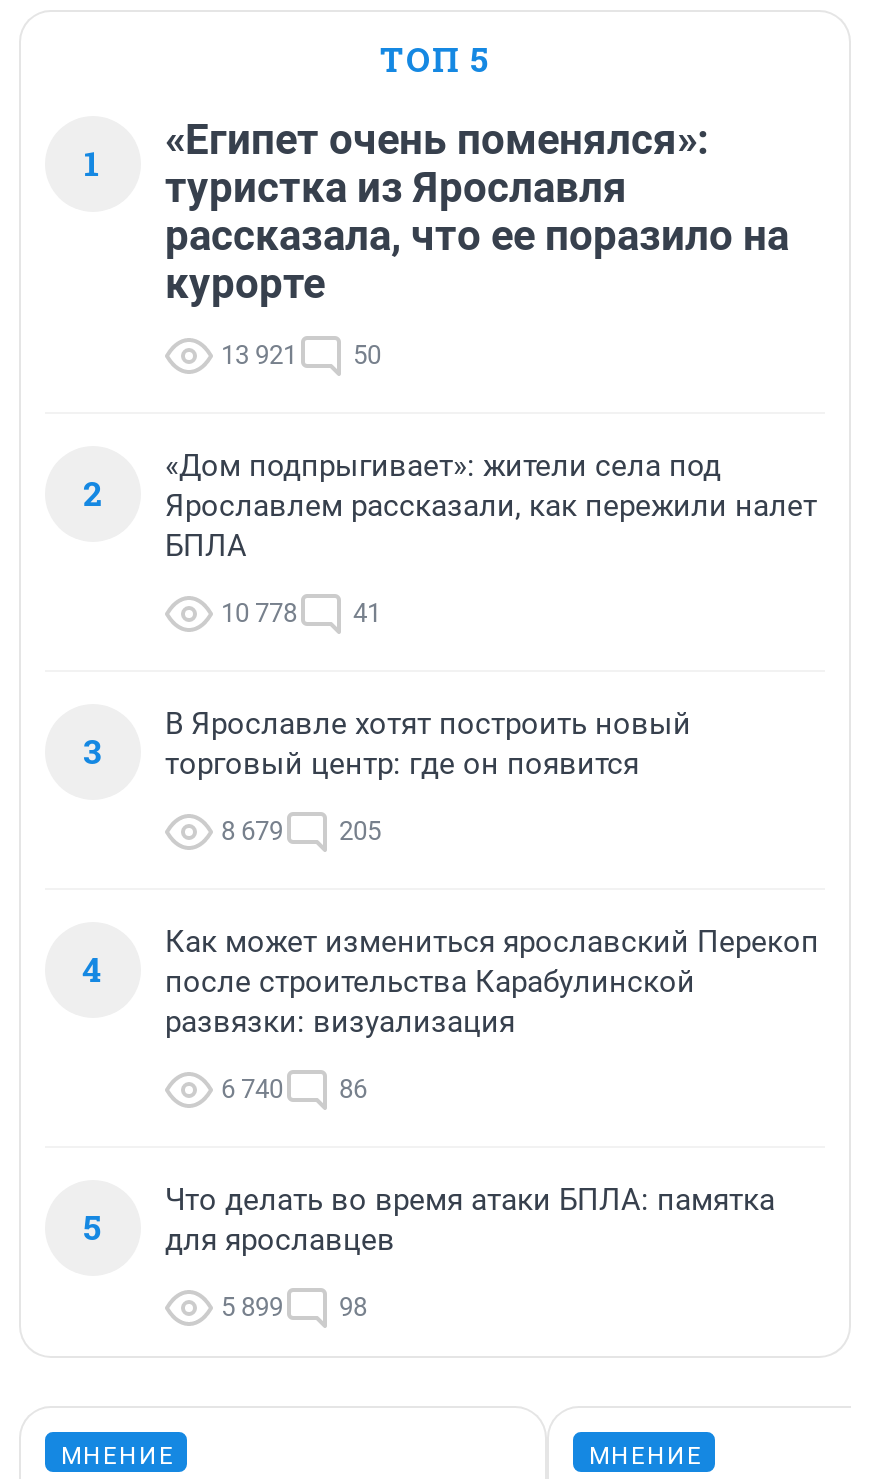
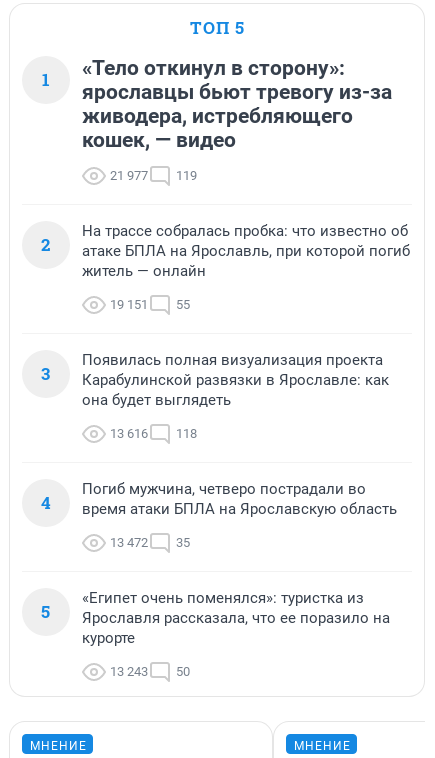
[165,116,789,308] «Египет очень поменялся»: | туристка из Ярославля | рассказала, что ее поразило на | курорте -> [82,56,392,152] «Тело откинул в сторону»: | ярославцы бьют тревогу из-за | живодера, истребляющего | кошек, — видео
[221,340,381,370] 13 921 | 50 -> [110,168,197,183] 21 977 | 119
[165,448,817,564] «Дом подпрыгивает»: жители села под | Ярославлем рассказали, как пережили налет | БПЛА -> [82,222,410,280] На трассе собралась пробка: что известно об | атаке БПЛА на Ярославль, при которой погиб | житель — онлайн
[221,598,381,628] 10 778 | 41 -> [110,297,190,312] 19 151 | 55
[165,706,691,782] В Ярославле хотят построить новый | торговый центр: где он появится -> [82,351,389,409] Появилась полная визуализация проекта | Карабулинской развязки в Ярославле: как | она будет выглядеть
[221,816,381,846] 8 679 | 205 -> [110,426,197,441] 13 616 | 118
[165,924,819,1040] Как может измениться ярославский Перекоп | после строительства Карабулинской | развязки: визуализация -> [82,480,397,518] Погиб мужчина, четверо пострадали во | время атаки БПЛА на Ярославскую область
[221,1074,367,1104] 6 740 | 86 -> [110,535,190,550] 13 472 | 35
[165,1182,775,1258] Что делать во время атаки БПЛА: памятка | для ярославцев -> [82,589,390,647] «Египет очень поменялся»: туристка из | Ярославля рассказала, что ее поразило на | курорте
[221,1292,367,1322] 5 899 | 98 -> [110,664,190,679] 13 243 | 50

